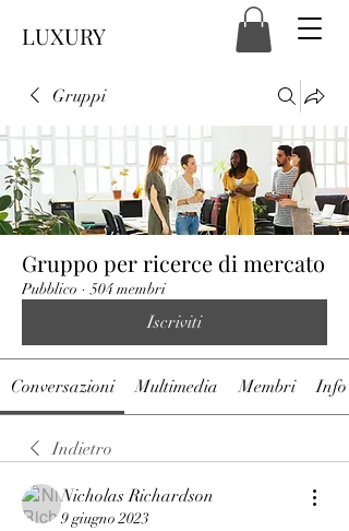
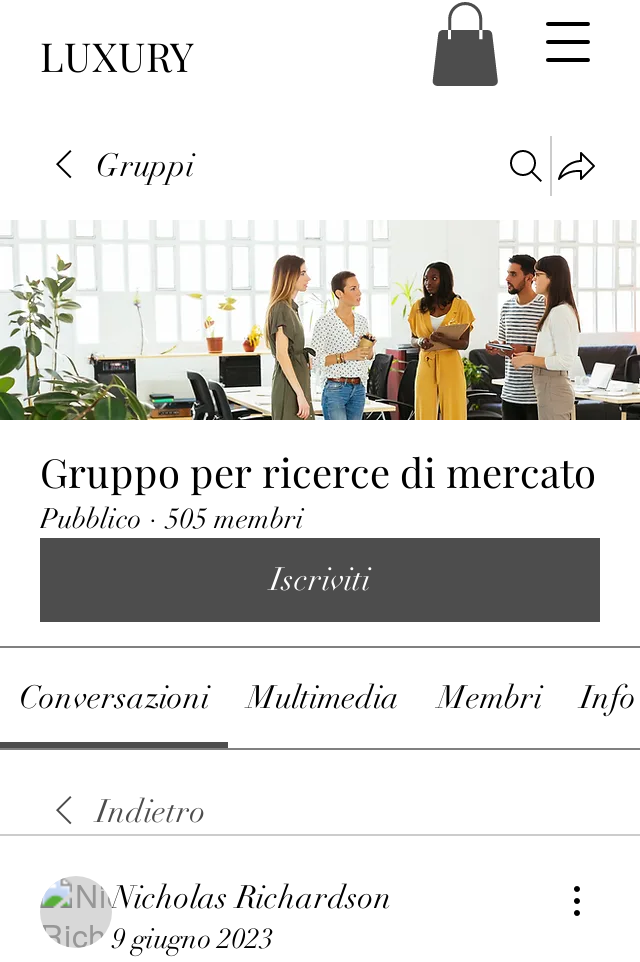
[22,280,166,298] Pubblico · 504 membri -> [40,502,304,536] Pubblico · 505 membri

